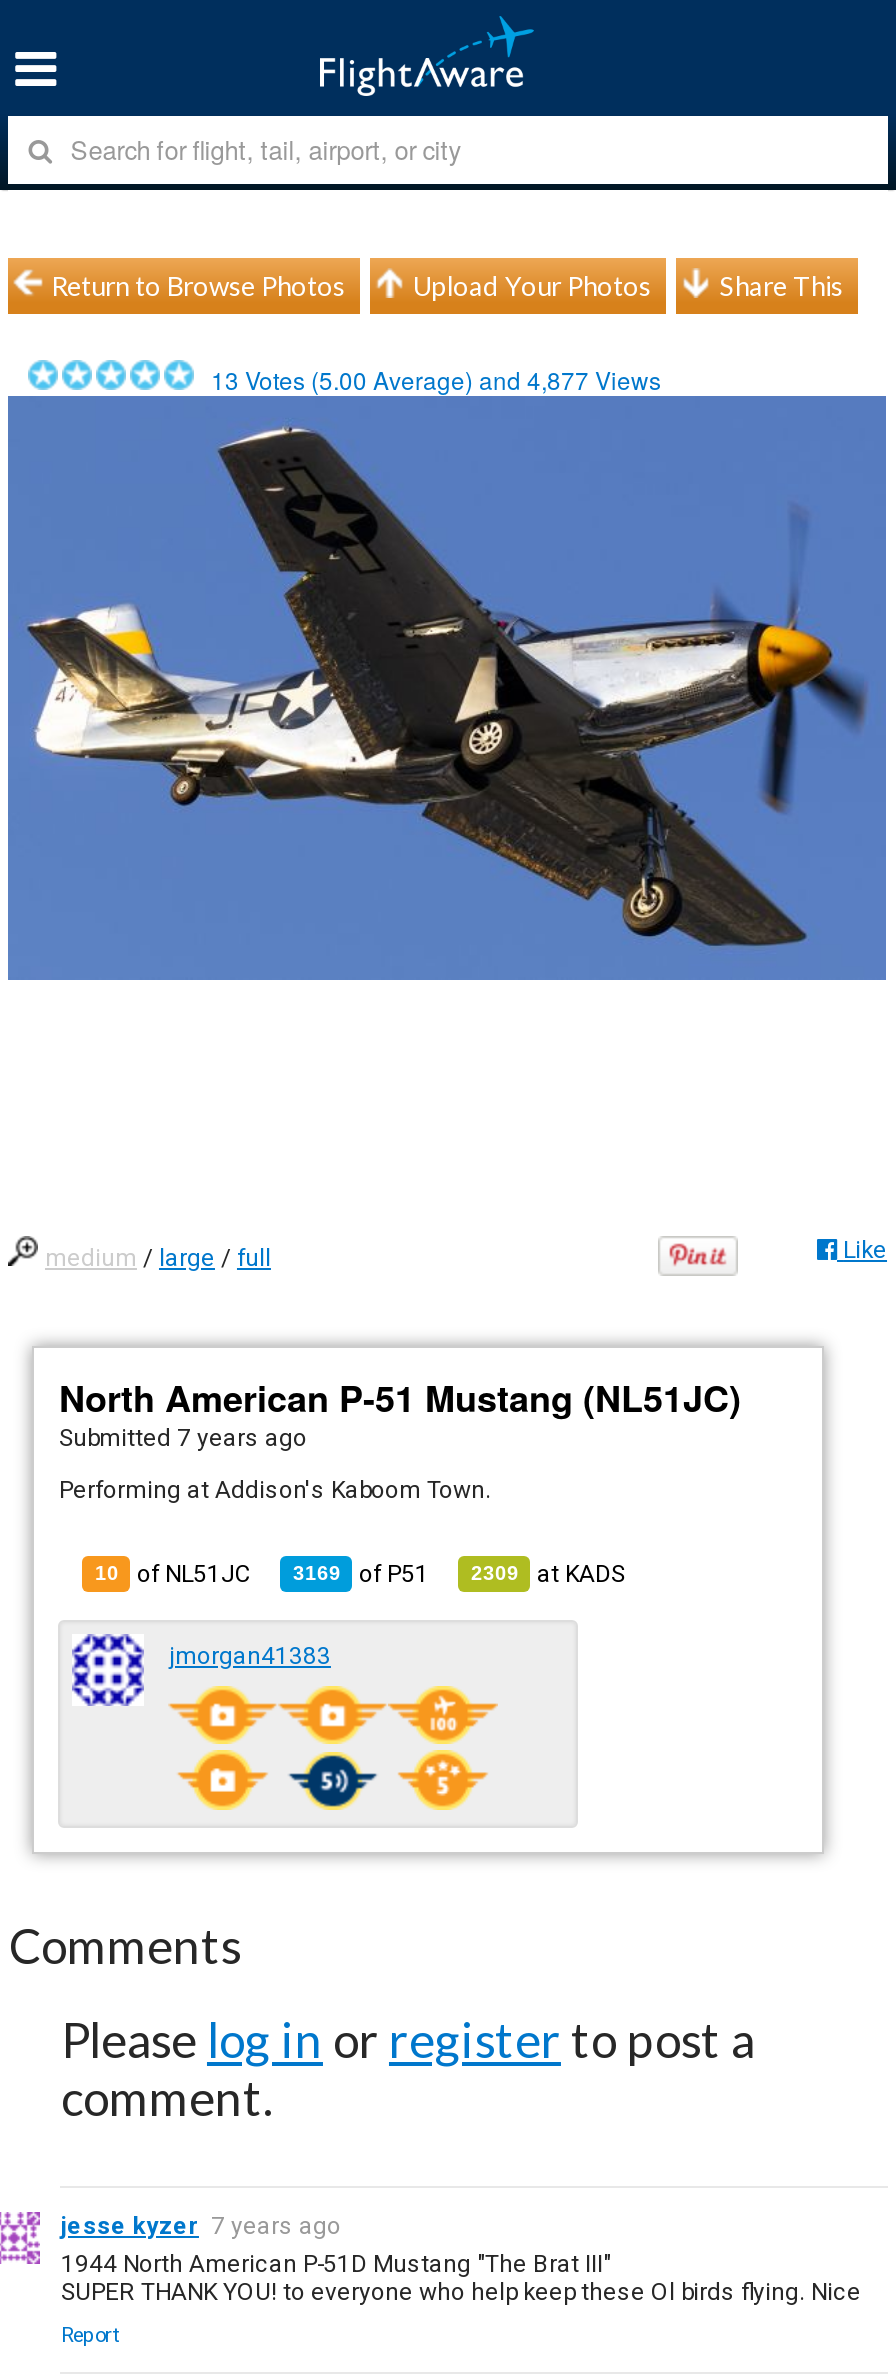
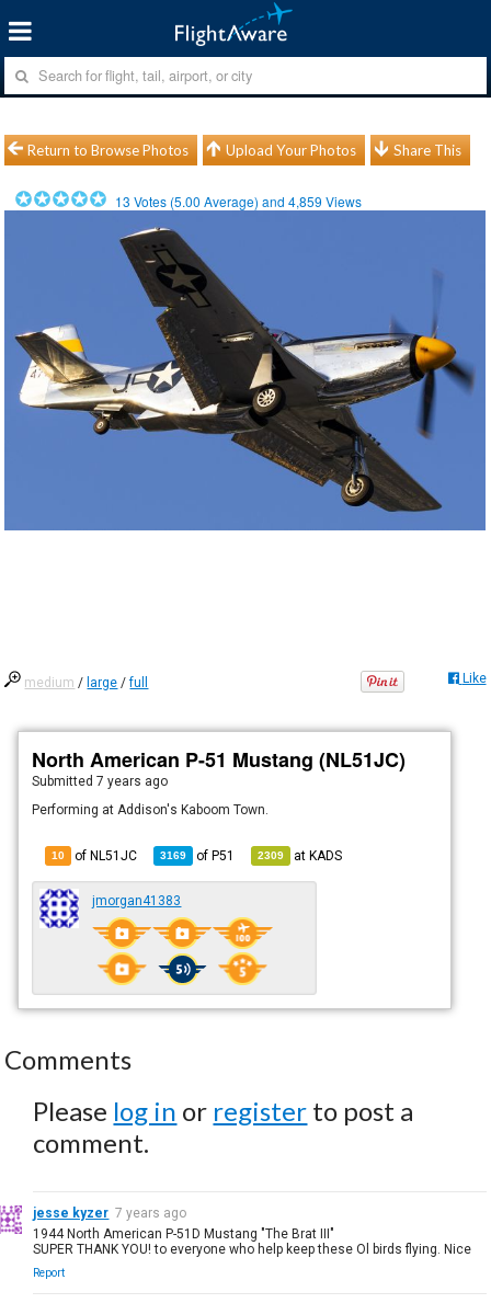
[211,362,673,396] 13 Votes (5.00 Average) and 4,877 Views -> [116,192,369,210] 13 Votes (5.00 Average) and 4,859 Views

